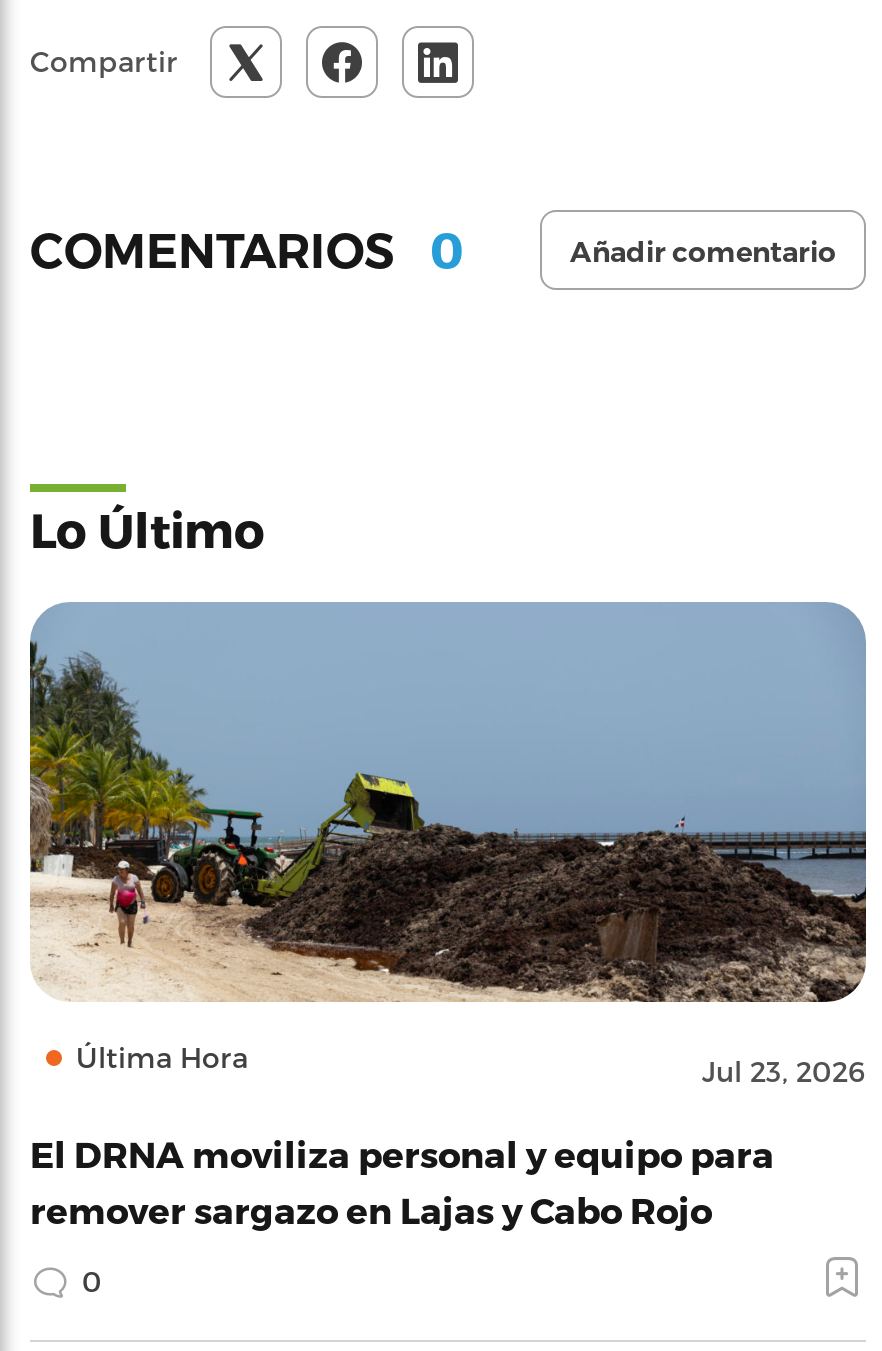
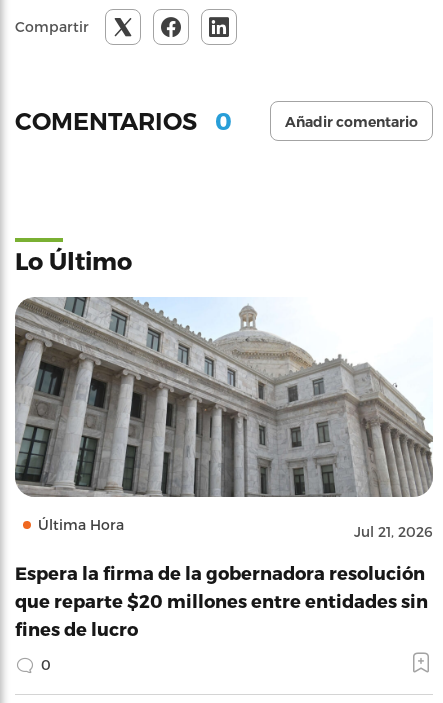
[30,600,868,1088] [image] | Jul 23, 2026 -> [14,296,433,540] [image] | Jul 21, 2026
[30,1132,774,1230] El DRNA moviliza personal y equipo para | remover sargazo en Lajas y Cabo Rojo -> [15,562,428,639] Espera la firma de la gobernadora resolución | que reparte $20 millones entre entidades sin | fines de lucro

